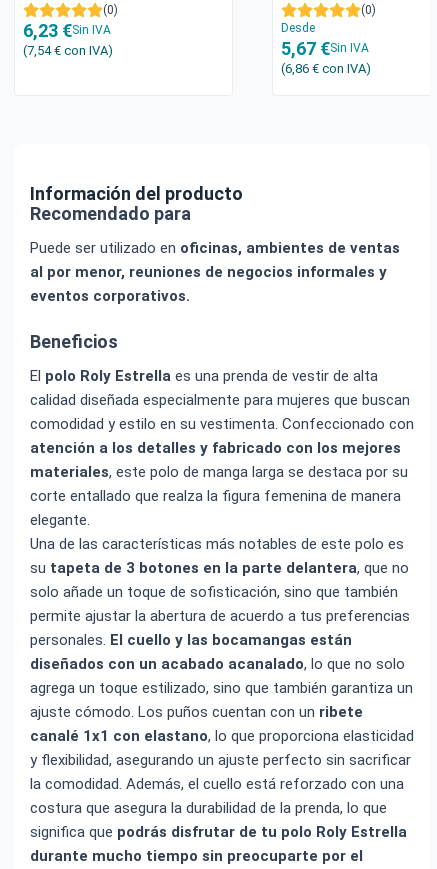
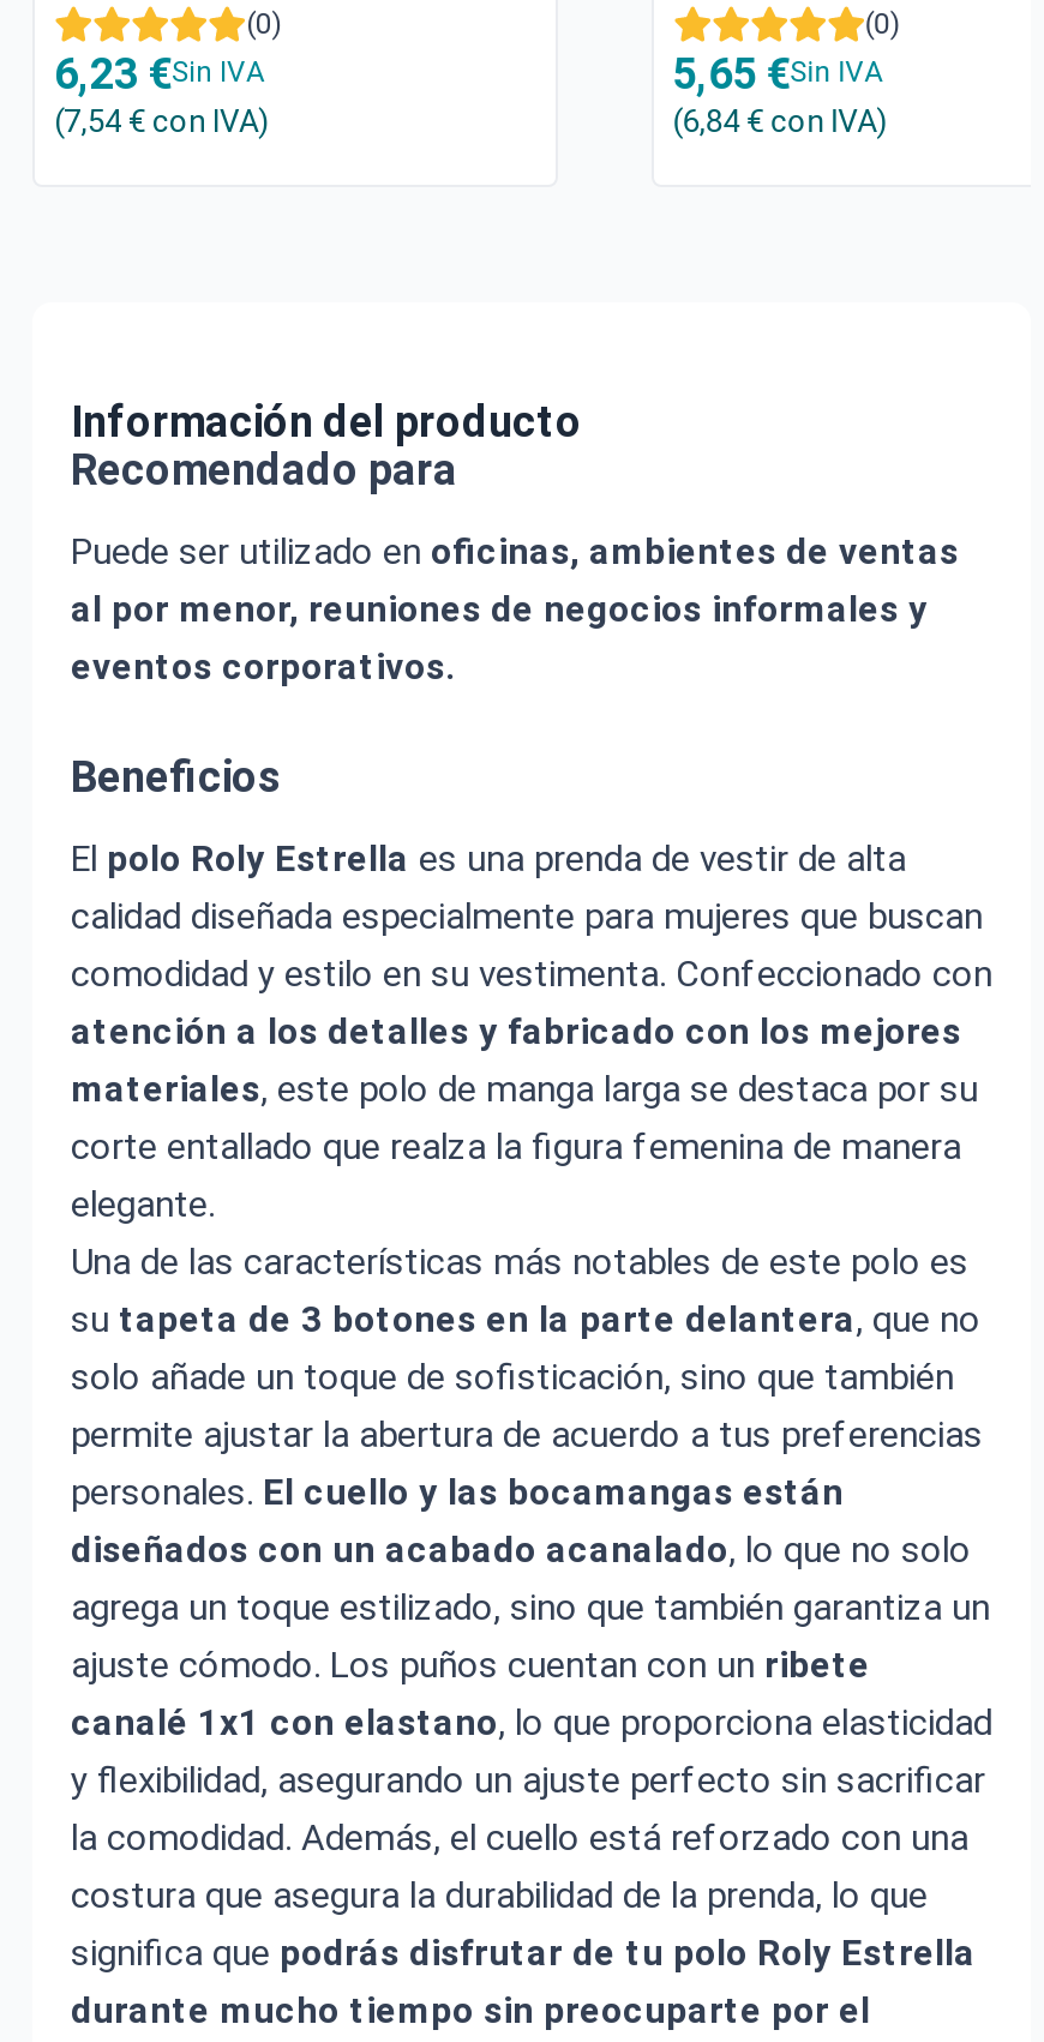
[281,21,371,76] Desde | 5,67 €Sin IVA | (6,86 €con IVA) -> [672,48,888,139] 5,65 €Sin IVA | (6,84 €con IVA)

